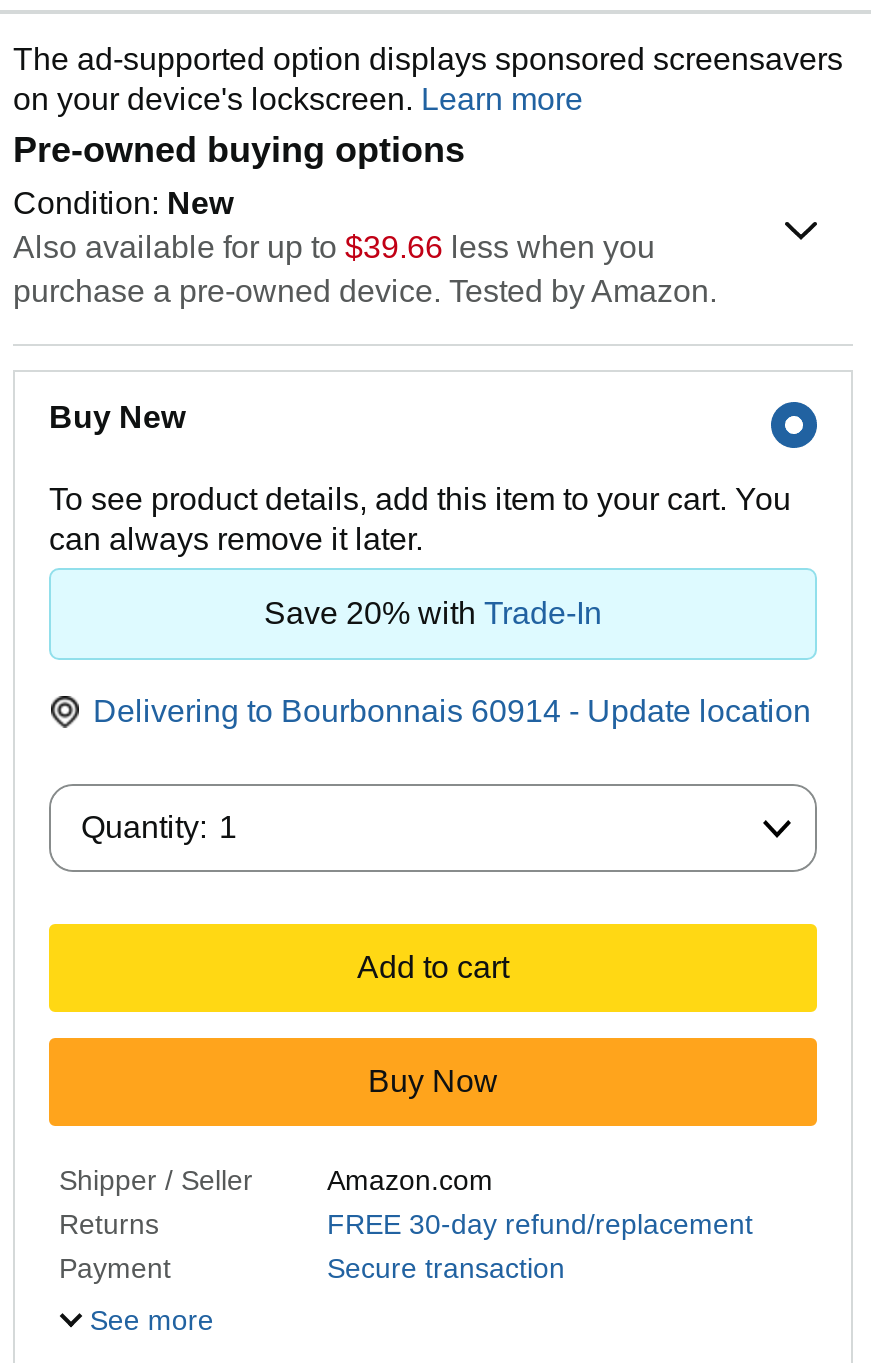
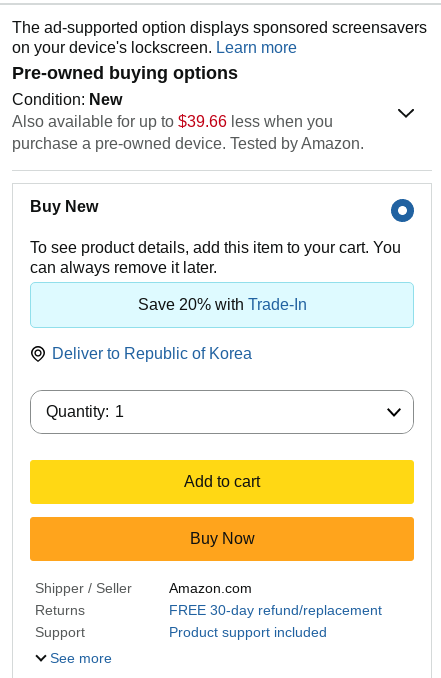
[93,695,811,729] Delivering to Bourbonnais 60914 - Update location -> [52,345,252,362] Deliver to Republic of Korea
[59,1253,565,1285] Payment | Secure transaction -> [35,624,327,640] Support | Product support included

